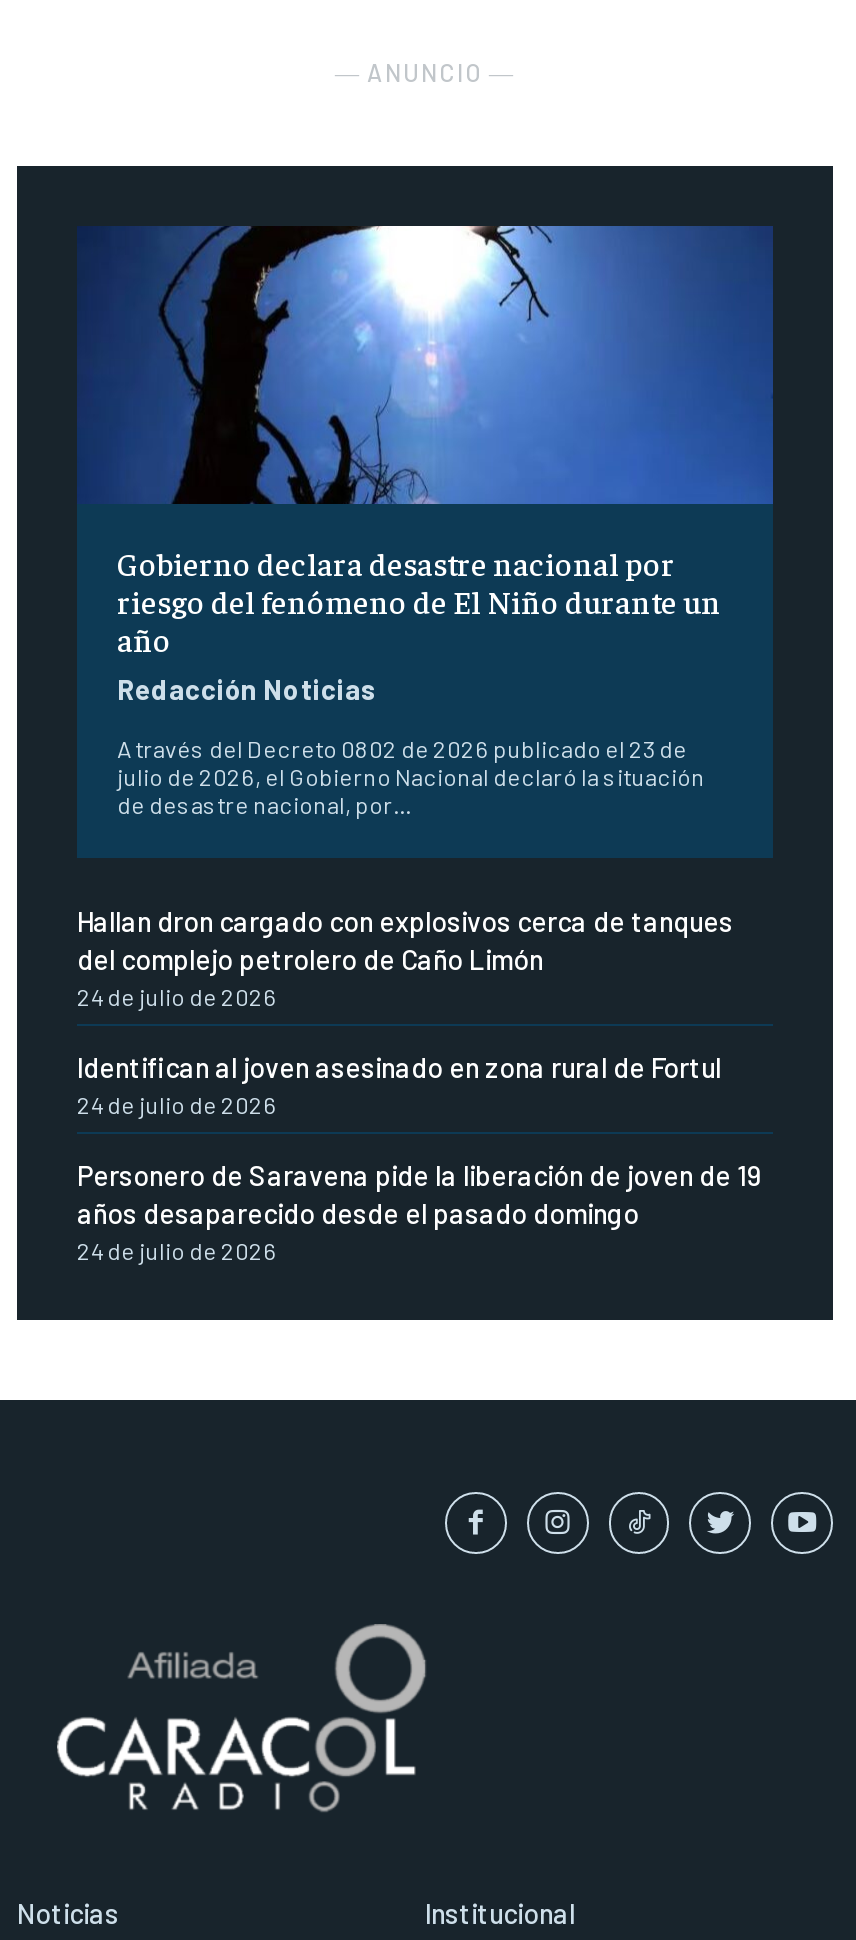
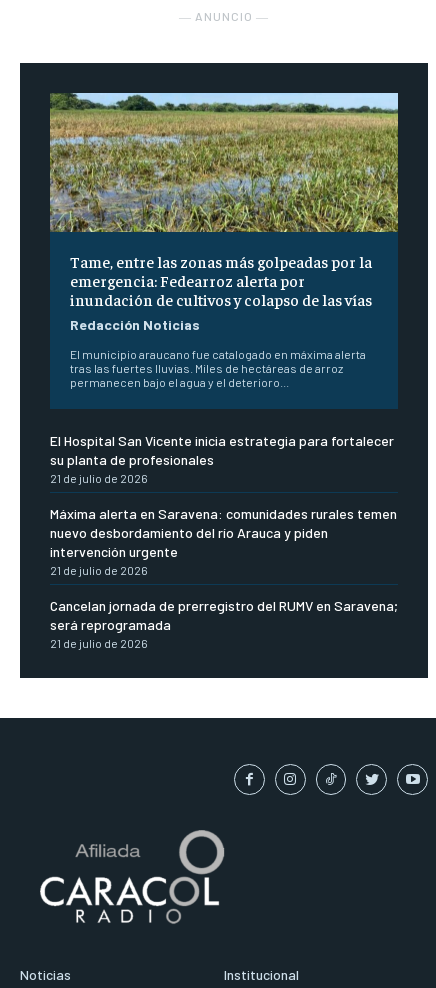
[77,224,775,658] [image] | Gobierno declara desastre nacional por | riesgo del fenómeno de El Niño durante un | año -> [49,92,399,309] [image] | Tame, entre las zonas más golpeadas por la | emergencia: Fedearroz alerta por | inundación de cultivos y colapso de las vías
[117,734,705,818] A través del Decreto 0802 de 2026 publicado el 23 de | julio de 2026, el Gobierno Nacional declaró la situación | de desastre nacional, por... -> [70,347,366,389] El municipio araucano fue catalogado en máxima alerta | tras las fuertes lluvias. Miles de hectáreas de arroz | permanecen bajo el agua y el deterioro...
[77,904,733,1010] Hallan dron cargado con explosivos cerca de tanques | del complejo petrolero de Caño Limón | 24 de julio de 2026 -> [50,432,394,485] El Hospital San Vicente inicia estrategia para fortalecer | su planta de profesionales | 21 de julio de 2026
[77,1050,721,1118] Identifican al joven asesinado en zona rural de Fortul | 24 de julio de 2026 -> [50,505,397,577] Máxima alerta en Saravena: comunidades rurales temen | nuevo desbordamiento del río Arauca y piden | intervención urgente | 21 de julio de 2026
[77,1158,761,1264] Personero de Saravena pide la liberación de joven de 19 | años desaparecido desde el pasado domingo | 24 de julio de 2026 -> [50,597,398,650] Cancelan jornada de prerregistro del RUMV en Saravena; | será reprogramada | 21 de julio de 2026

